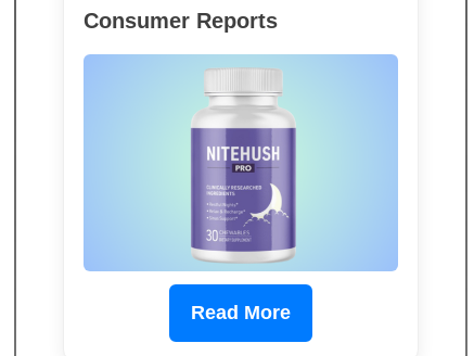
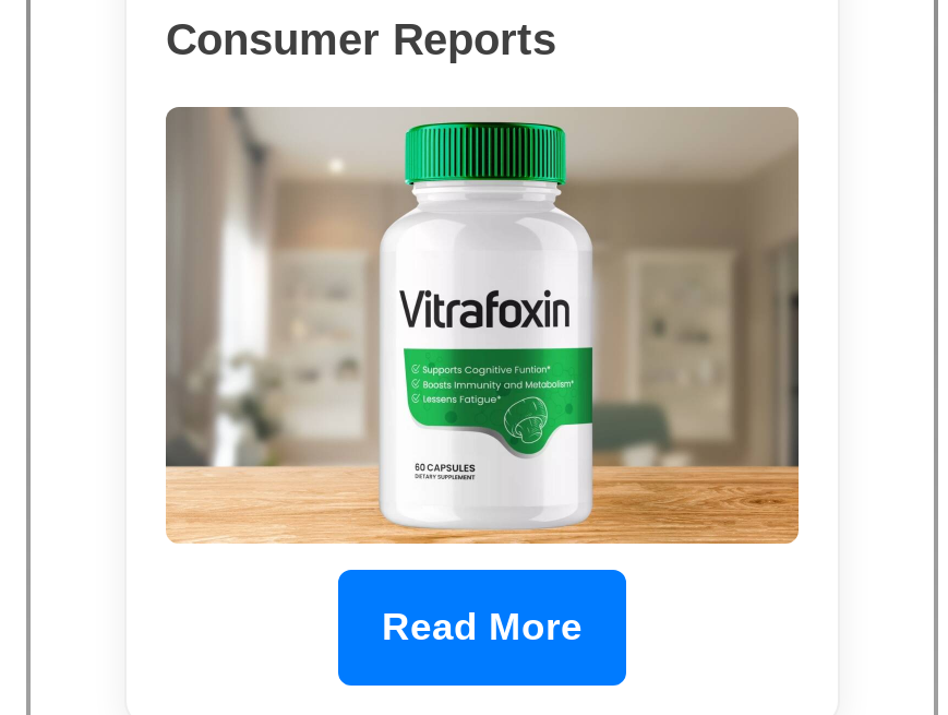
[84,54,398,271] [image] -> [164,106,801,545] [image]

